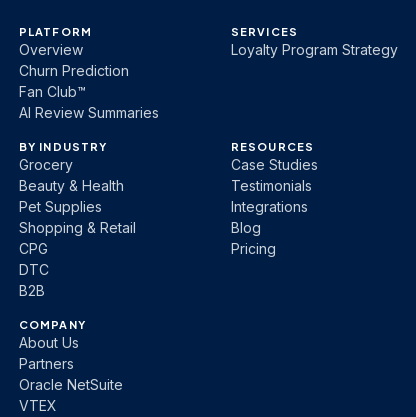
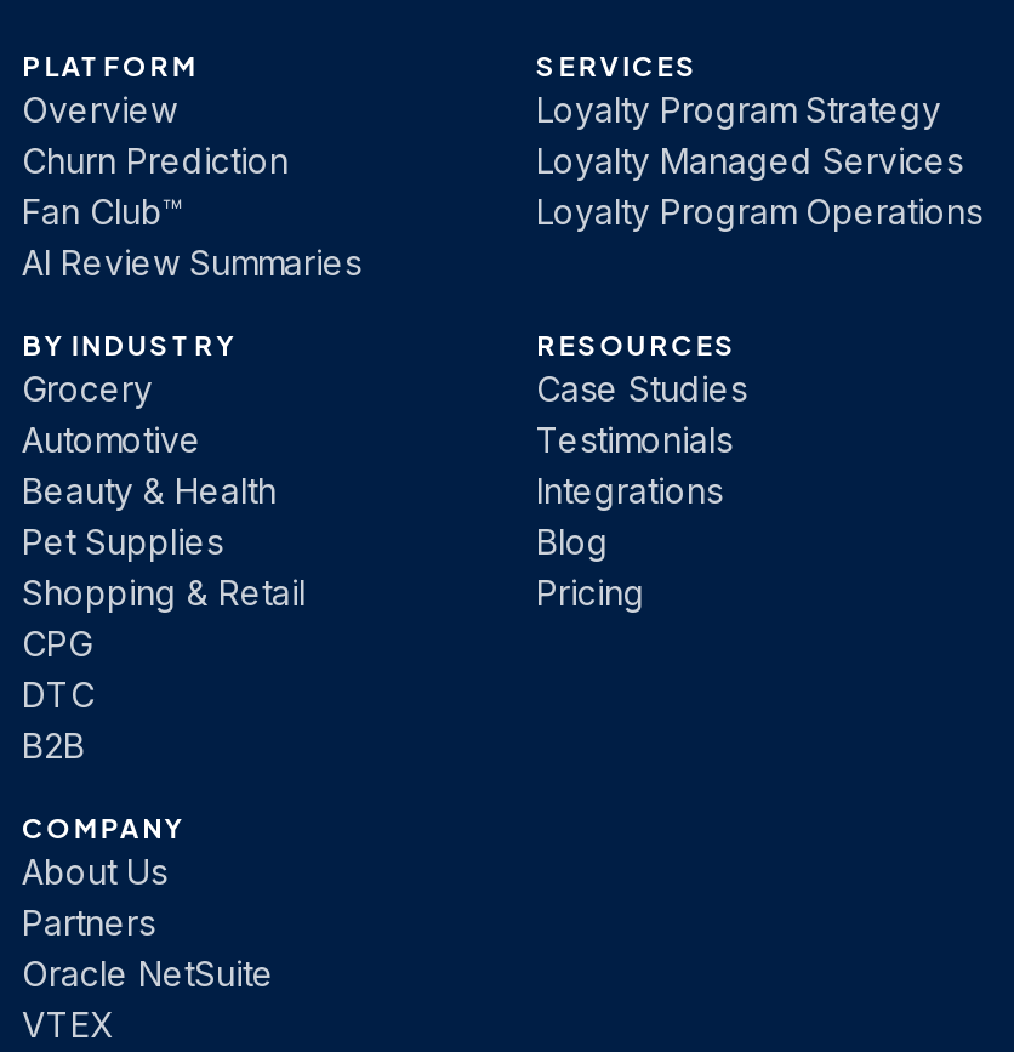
none -> [536,140,982,232] Loyalty Managed Services | Loyalty Program Operations
none -> [22,419,201,461] Automotive

